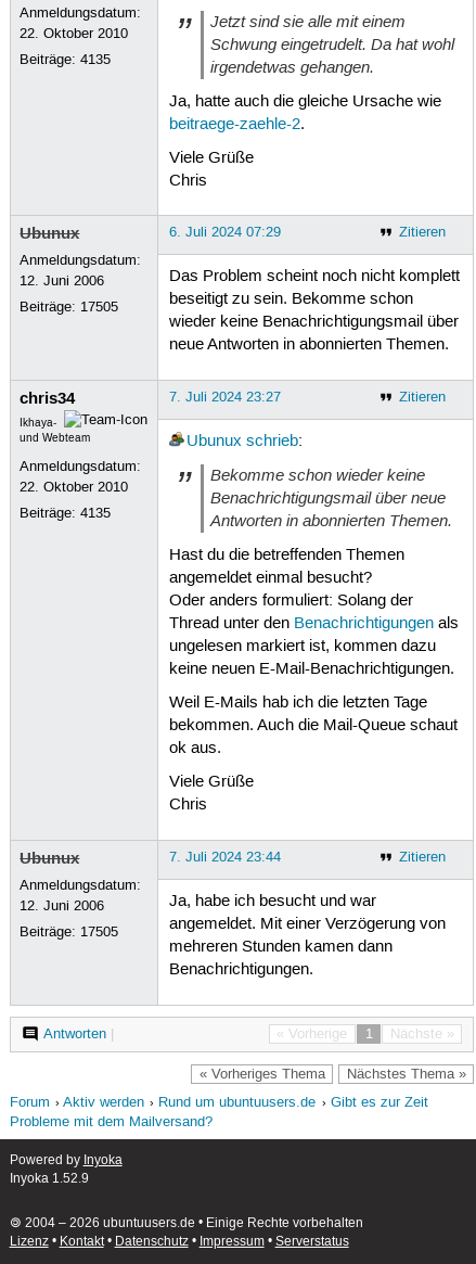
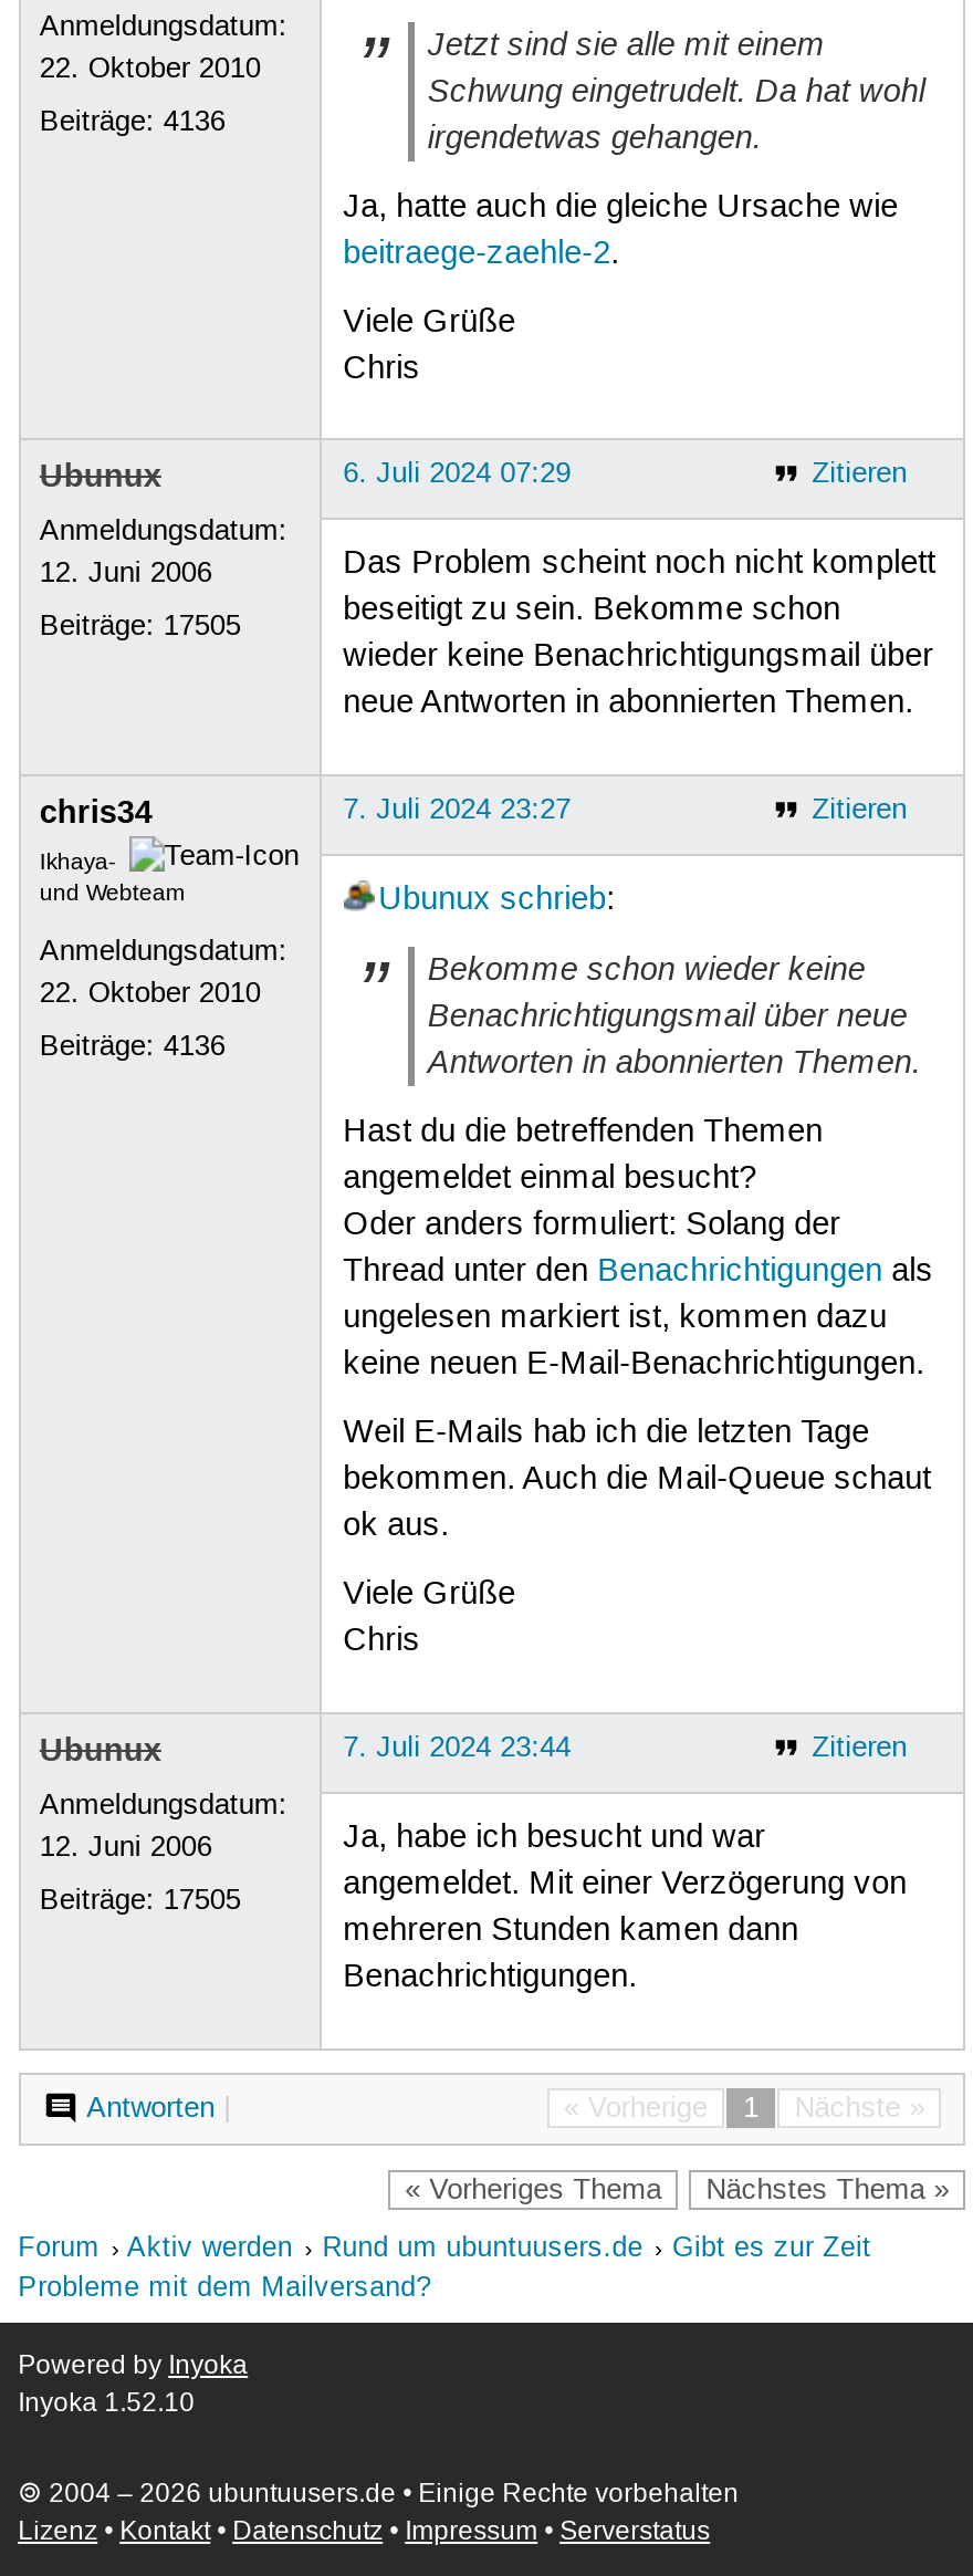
[20,51,111,68] Beiträge: 4135 -> [40,104,225,139] Beiträge: 4136
[20,504,111,522] Beiträge: 4135 -> [40,1028,225,1064] Beiträge: 4136
[9,1171,88,1188] Inyoka 1.52.9 -> [18,2388,195,2421] Inyoka 1.52.10

